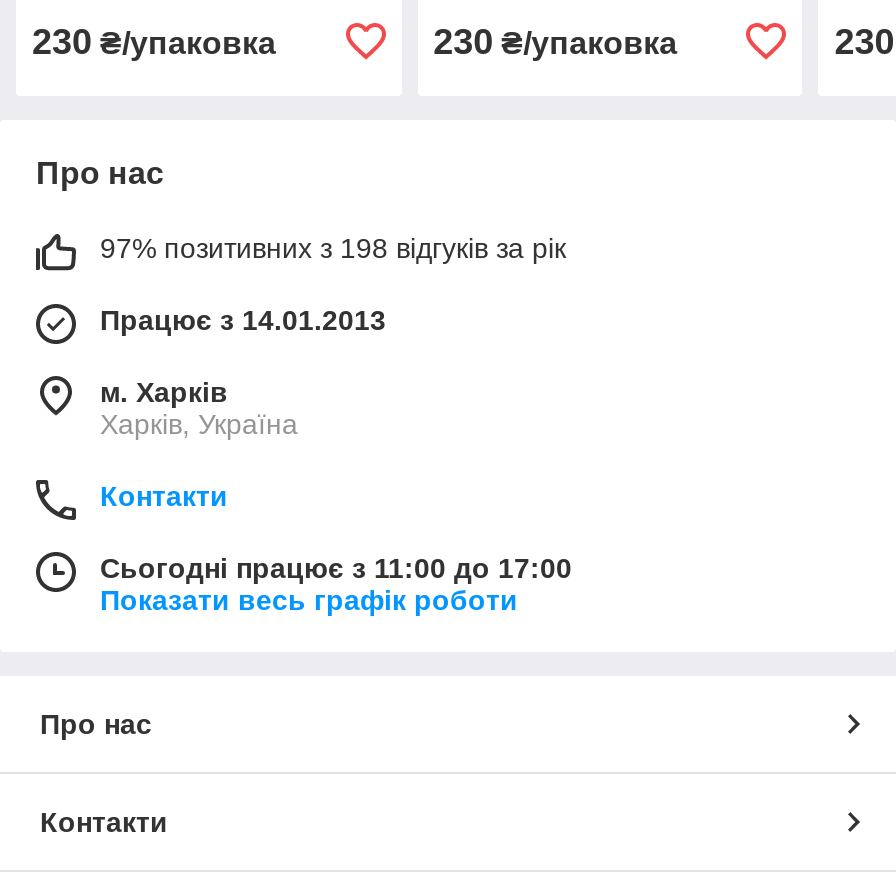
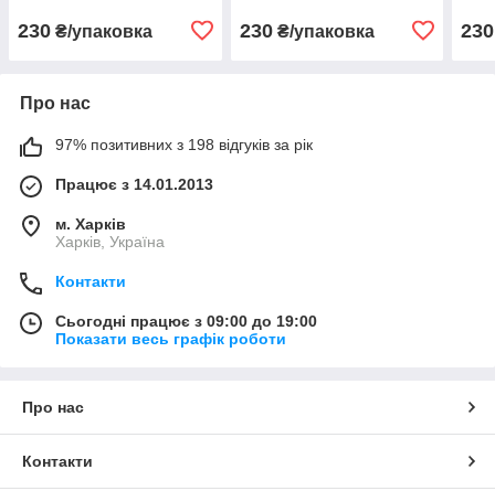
[100,552,572,584] Сьогодні працює з 11:00 до 17:00 -> [55,312,317,330] Сьогодні працює з 09:00 до 19:00

